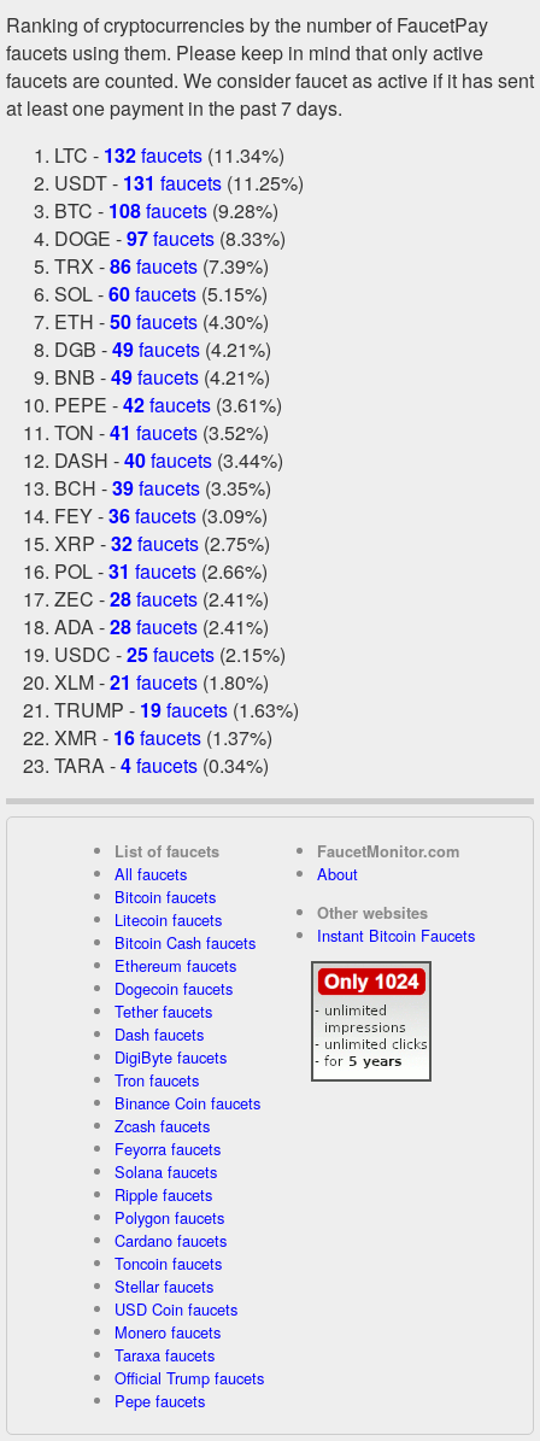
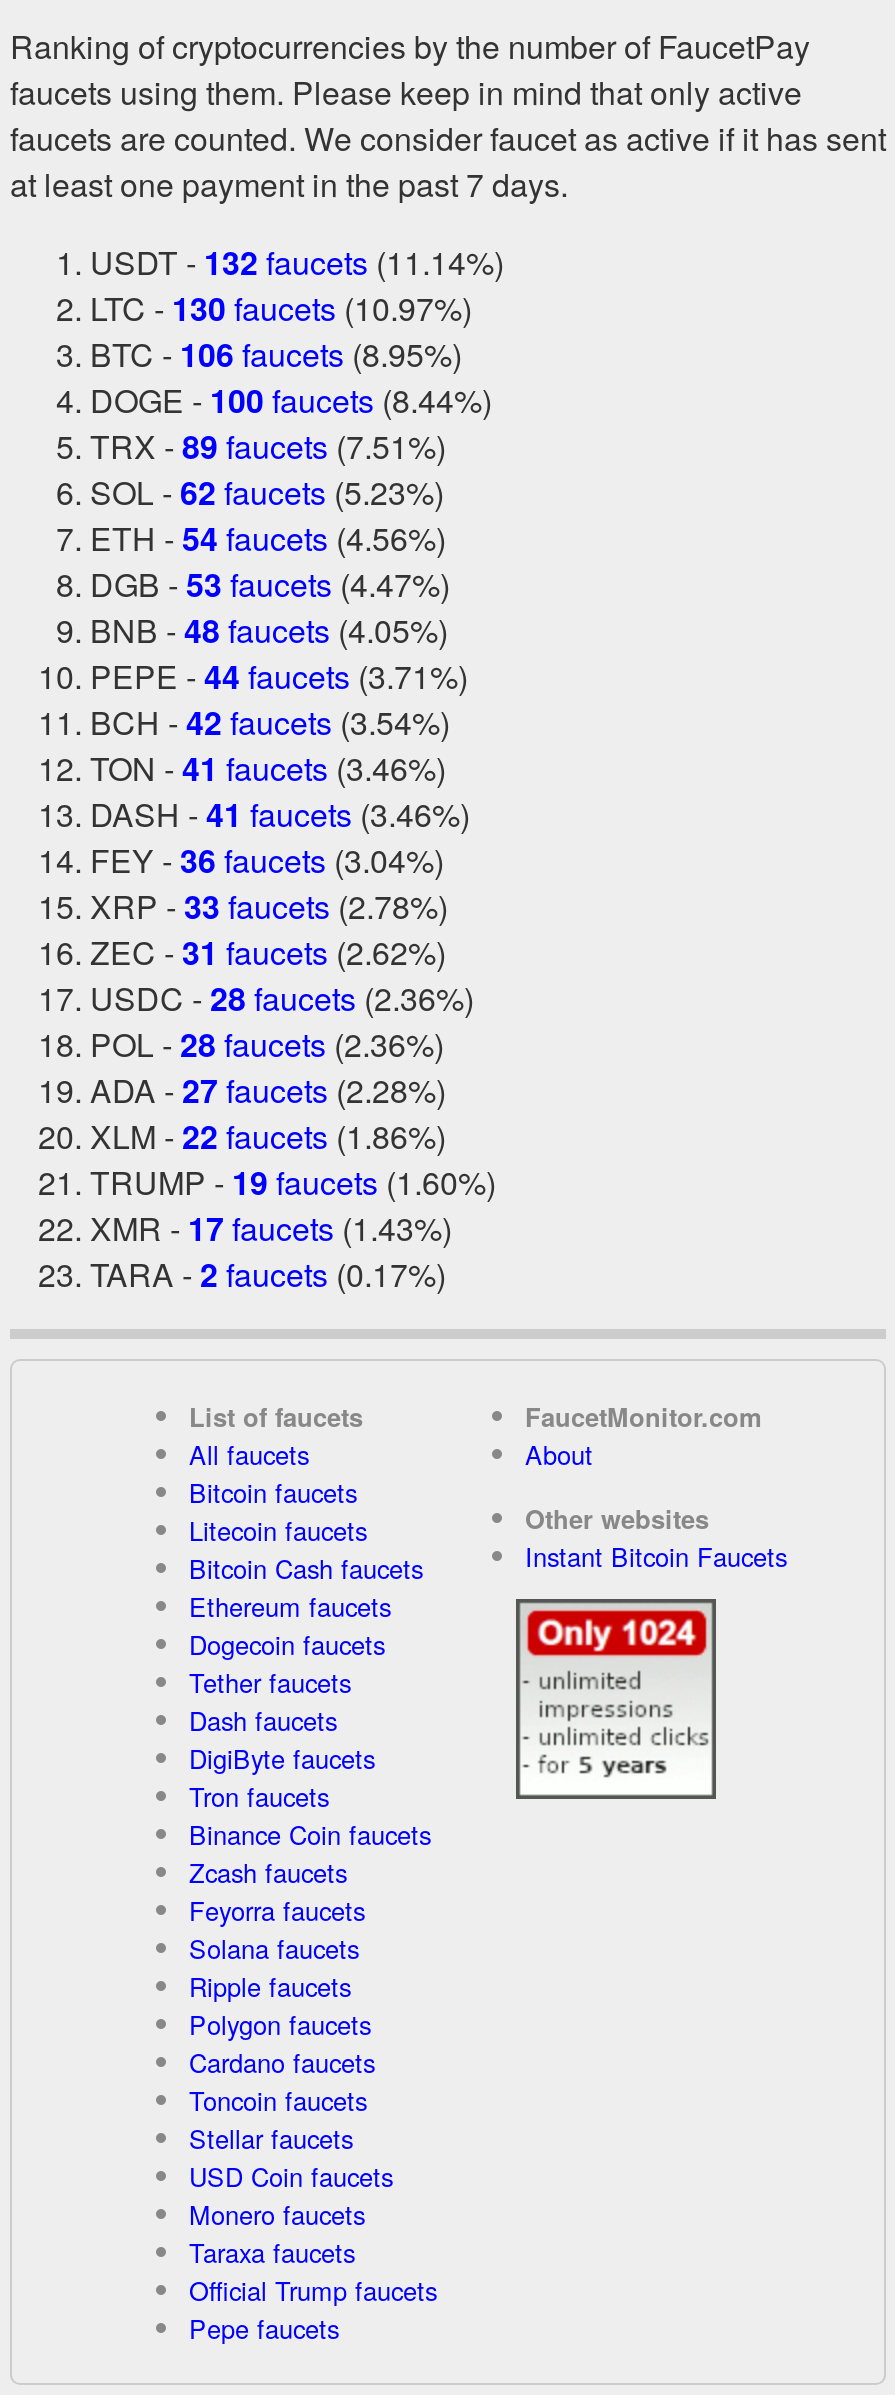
[54,141,284,169] LTC - 132 faucets (11.34%) -> [90,239,504,285] USDT - 132 faucets (11.14%)
[54,169,304,197] USDT - 131 faucets (11.25%) -> [90,285,472,331] LTC - 130 faucets (10.97%)
[54,197,278,224] BTC - 108 faucets (9.28%) -> [90,331,462,377] BTC - 106 faucets (8.95%)
[54,224,286,252] DOGE - 97 faucets (8.33%) -> [90,377,492,423] DOGE - 100 faucets (8.44%)
[54,252,269,280] TRX - 86 faucets (7.39%) -> [90,423,446,469] TRX - 89 faucets (7.51%)
[54,280,268,307] SOL - 60 faucets (5.15%) -> [90,469,444,515] SOL - 62 faucets (5.23%)
[54,307,269,335] ETH - 50 faucets (4.30%) -> [90,515,446,561] ETH - 54 faucets (4.56%)
[54,335,271,363] DGB - 49 faucets (4.21%) -> [90,561,450,607] DGB - 53 faucets (4.47%)
[54,363,270,391] BNB - 49 faucets (4.21%) -> [90,607,448,653] BNB - 48 faucets (4.05%)
[54,391,282,418] PEPE - 42 faucets (3.61%) -> [90,653,468,699] PEPE - 44 faucets (3.71%)
[54,418,269,446] TON - 41 faucets (3.52%) -> [90,699,450,745] BCH - 42 faucets (3.54%)
[54,446,283,474] DASH - 40 faucets (3.44%) -> [90,745,446,791] TON - 41 faucets (3.46%)
[54,474,271,502] BCH - 39 faucets (3.35%) -> [90,791,470,837] DASH - 41 faucets (3.46%)
[54,502,268,529] FEY - 36 faucets (3.09%) -> [90,837,444,883] FEY - 36 faucets (3.04%)
[54,529,270,557] XRP - 32 faucets (2.75%) -> [90,883,448,929] XRP - 33 faucets (2.78%)
[54,557,268,585] POL - 31 faucets (2.66%) -> [90,929,446,975] ZEC - 31 faucets (2.62%)
[54,585,269,613] ZEC - 28 faucets (2.41%) -> [90,975,474,1021] USDC - 28 faucets (2.36%)
[54,613,269,640] ADA - 28 faucets (2.41%) -> [90,1021,444,1067] POL - 28 faucets (2.36%)
[54,640,286,668] USDC - 25 faucets (2.15%) -> [90,1067,446,1113] ADA - 27 faucets (2.28%)
[54,668,269,696] XLM - 21 faucets (1.80%) -> [90,1113,446,1159] XLM - 22 faucets (1.86%)
[54,696,299,724] TRUMP - 19 faucets (1.63%) -> [90,1159,496,1205] TRUMP - 19 faucets (1.60%)
[54,724,272,751] XMR - 16 faucets (1.37%) -> [90,1205,452,1251] XMR - 17 faucets (1.43%)
[54,751,269,779] TARA - 4 faucets (0.34%) -> [90,1251,446,1297] TARA - 2 faucets (0.17%)

